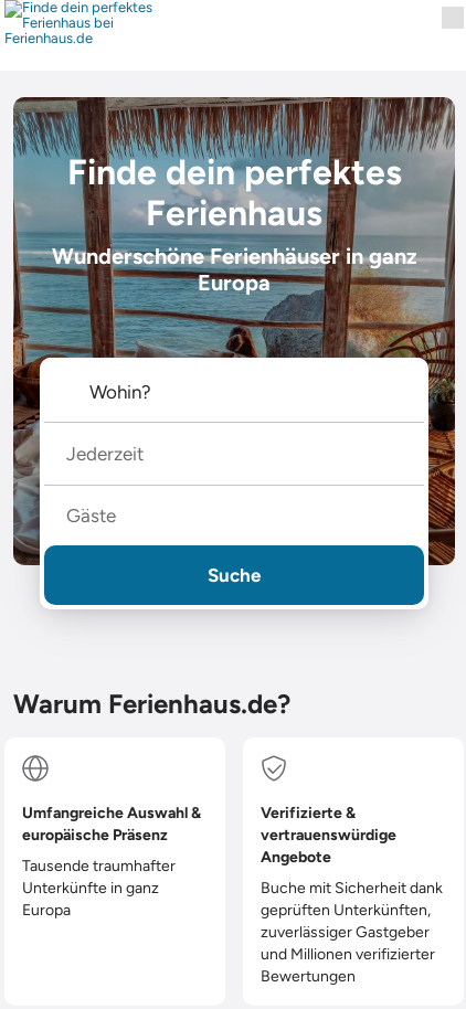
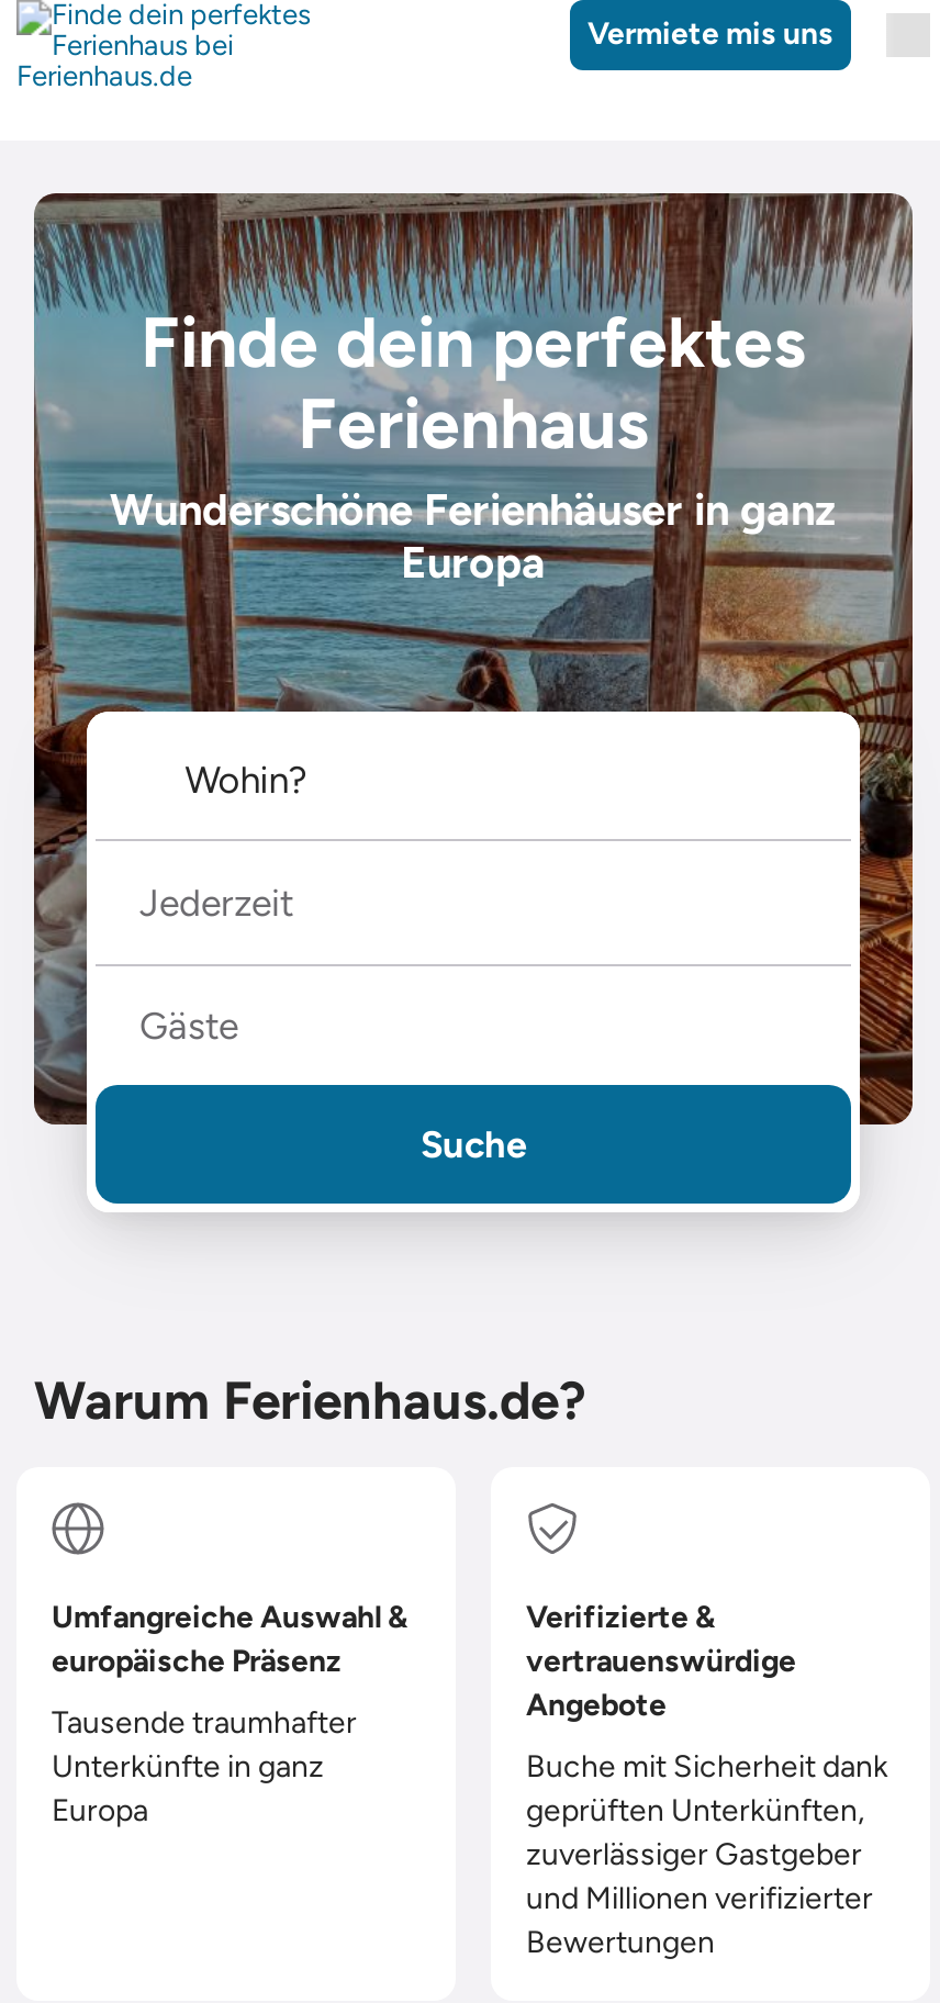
none -> [587,15,833,53] Vermiete mis uns

